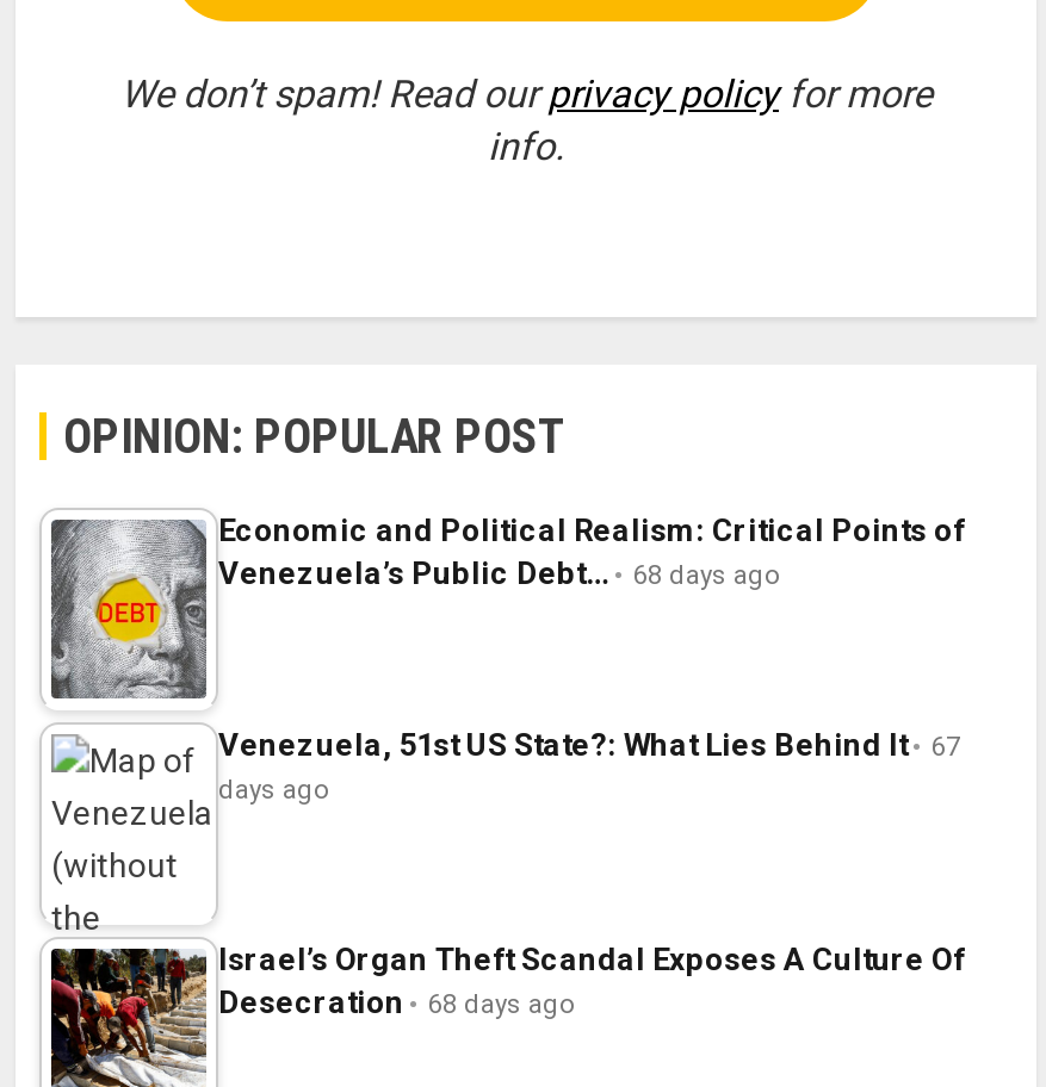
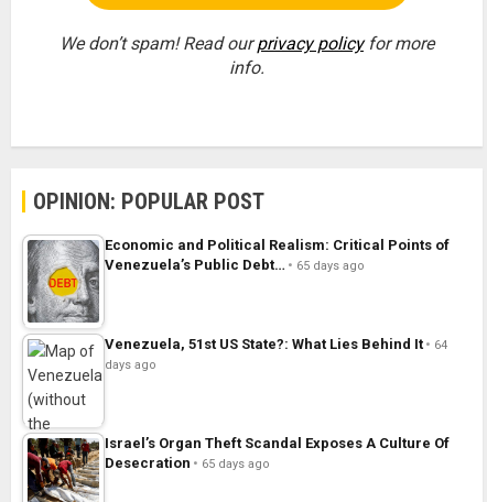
[218,556,781,592] Venezuela’s Public Debt… 68 days ago -> [105,257,365,273] Venezuela’s Public Debt… 65 days ago
[218,728,960,764] Venezuela, 51st US State?: What Lies Behind It 67 -> [105,336,447,353] Venezuela, 51st US State?: What Lies Behind It 64
[218,985,576,1021] Desecration 68 days ago -> [105,455,270,472] Desecration 65 days ago

